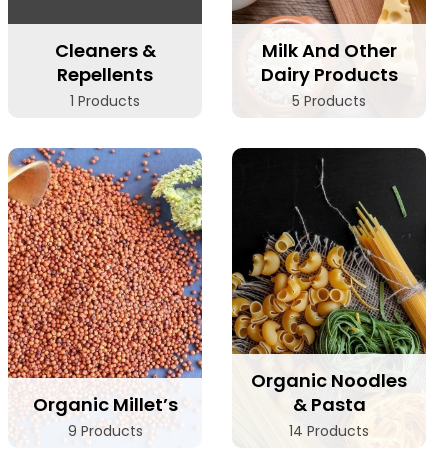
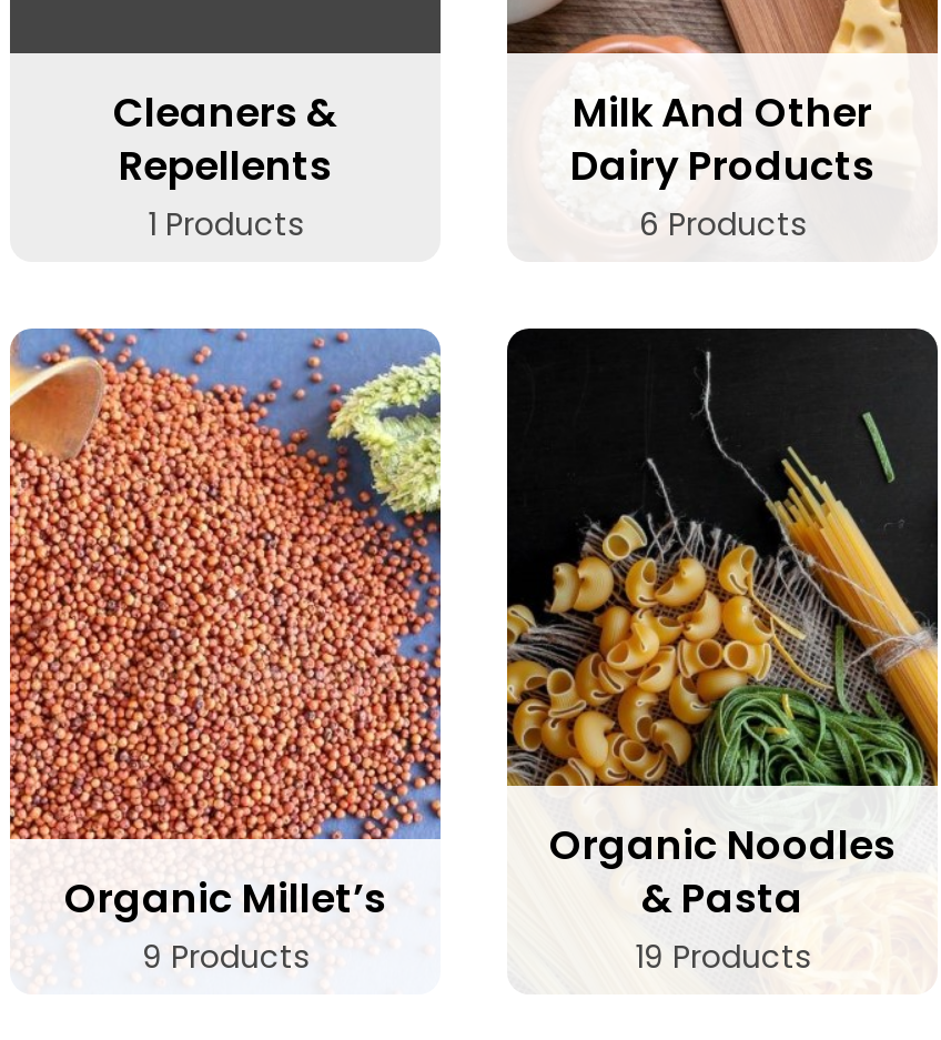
[292,91,366,111] 5 Products -> [639,202,806,246] 6 Products
[289,421,369,441] 14 Products -> [635,935,810,979] 19 Products

